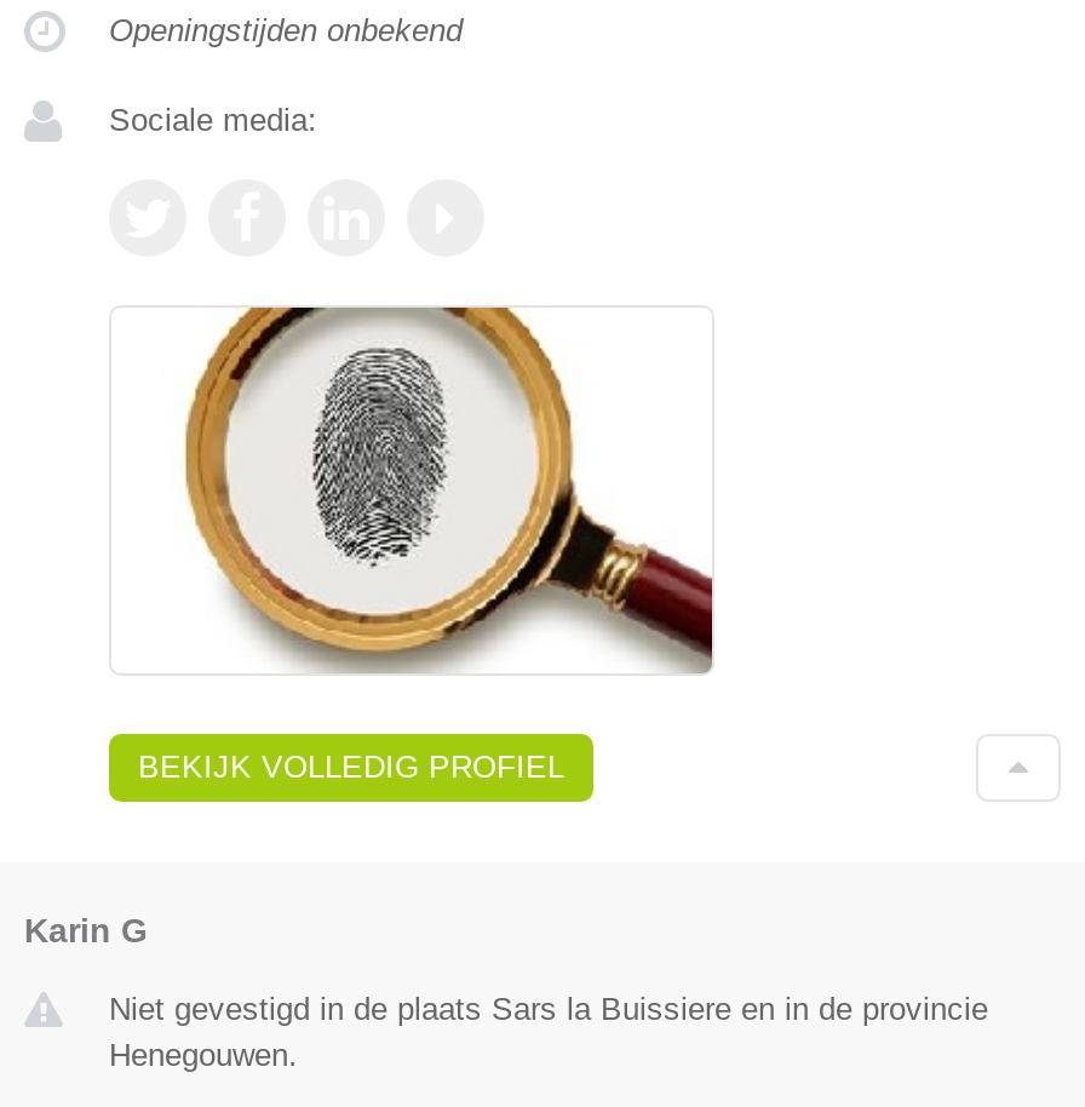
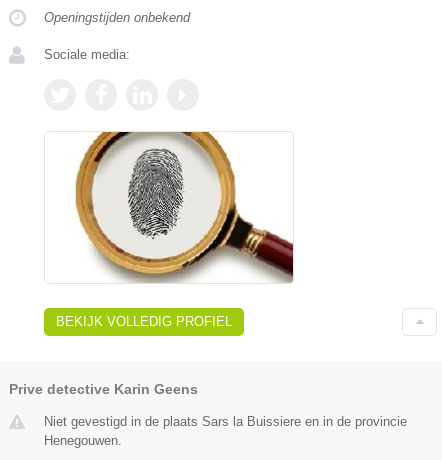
[24,912,148,951] Karin G -> [9,381,198,397] Prive detective Karin Geens

